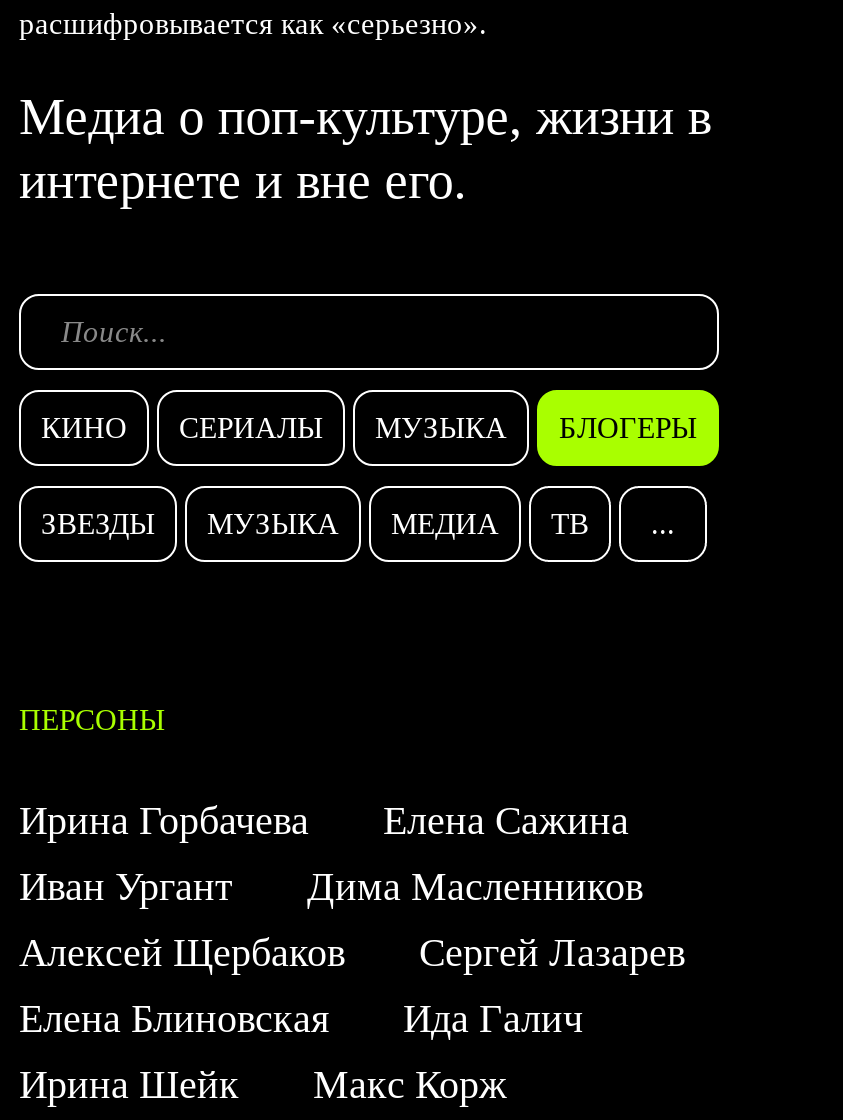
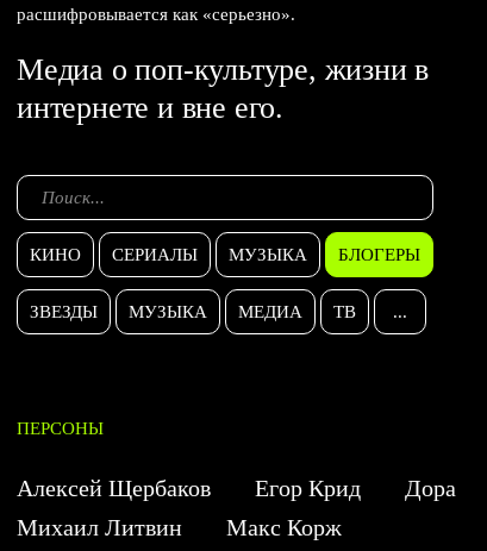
[19,799,643,909] Ирина Горбачева | Елена Сажина | Иван Ургант | Дима Масленников -> none
[19,931,685,1107] Сергей Лазарев | Елена Блиновская | Ида Галич | Ирина Шейк -> [17,475,456,541] Егор Крид | Дора | Михаил Литвин

